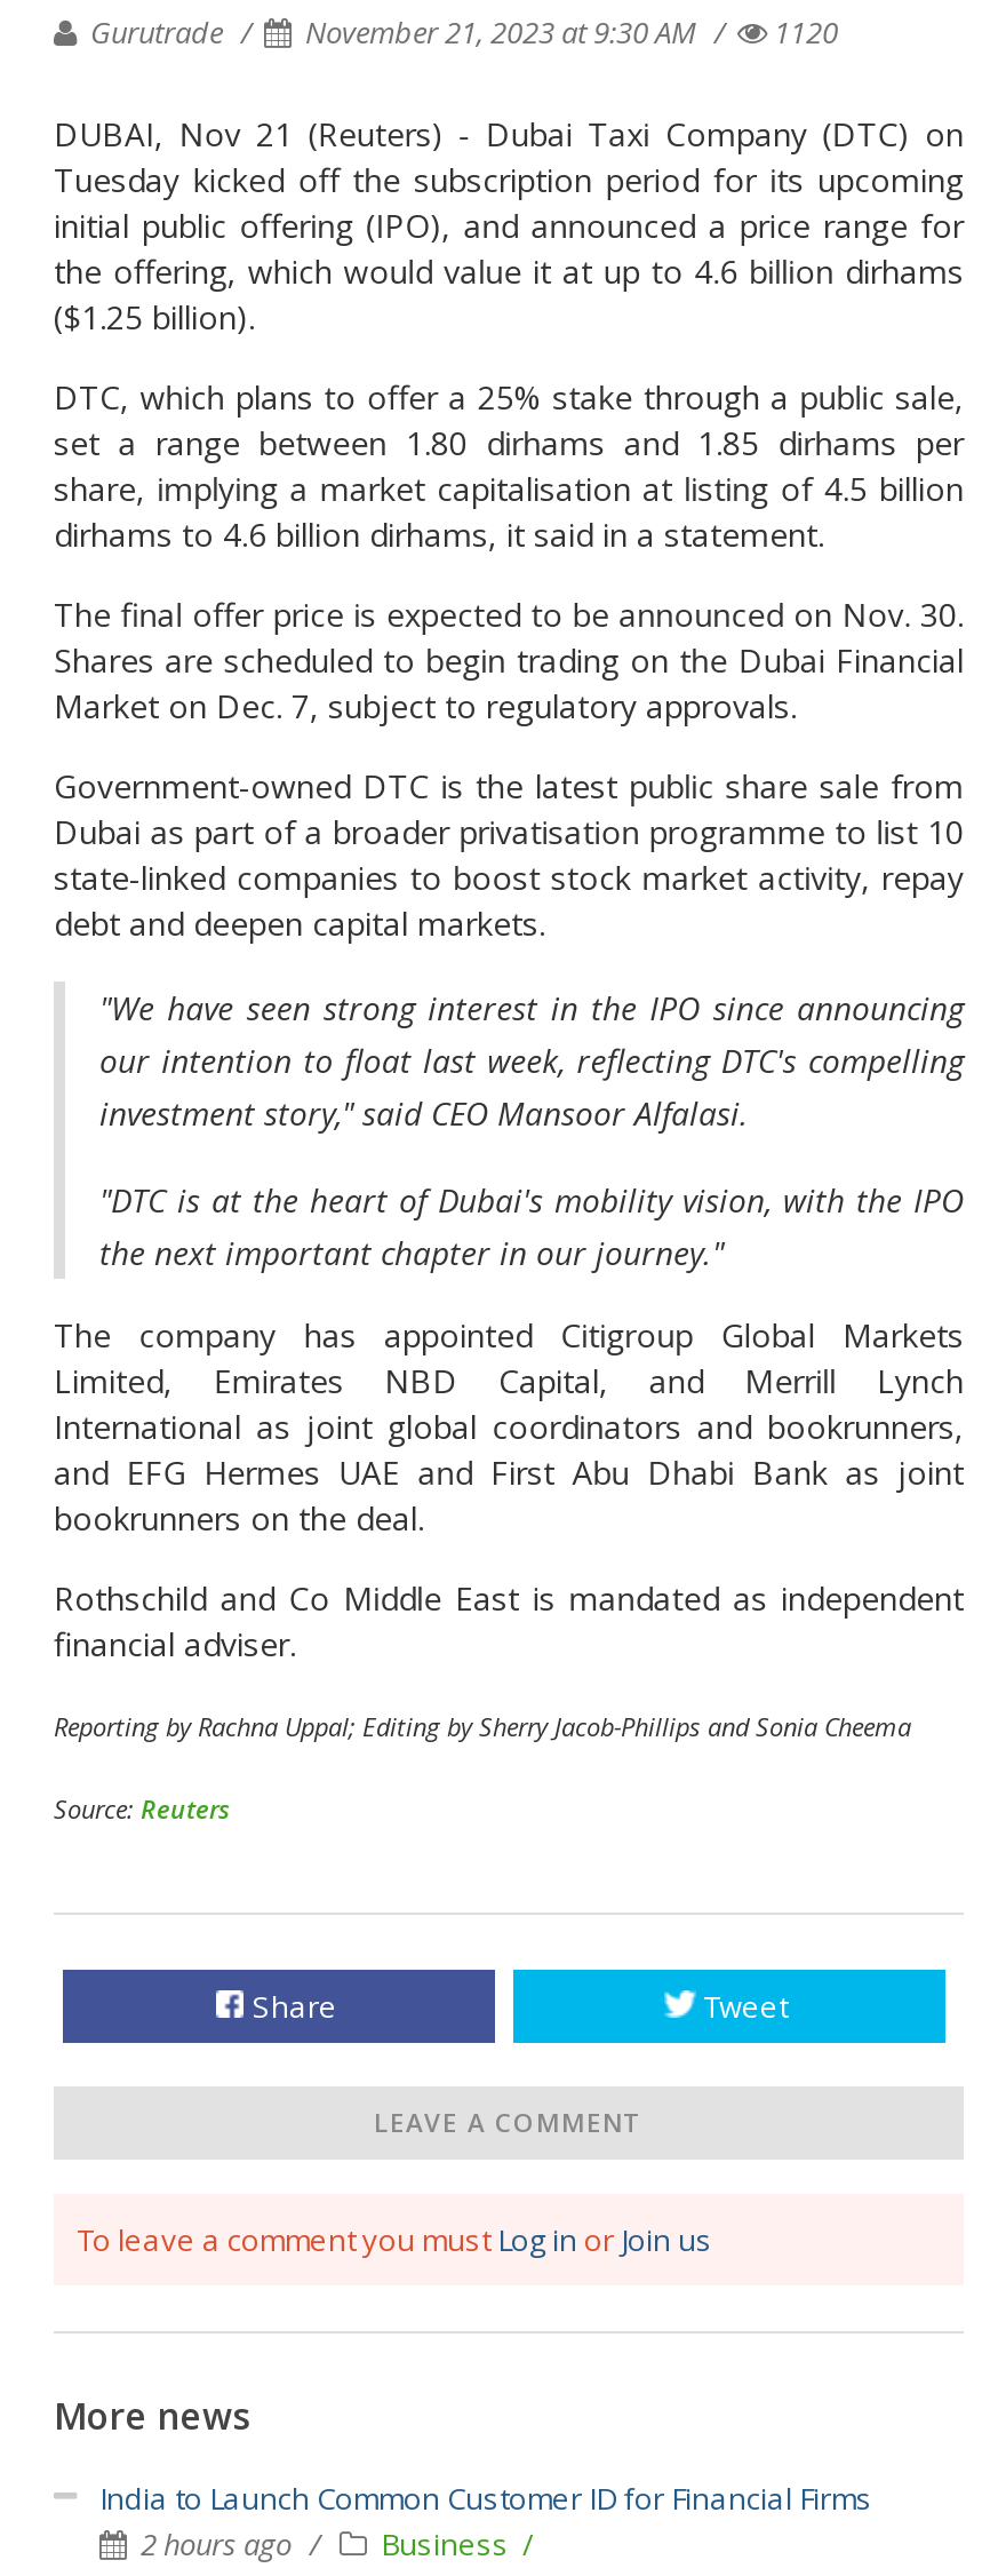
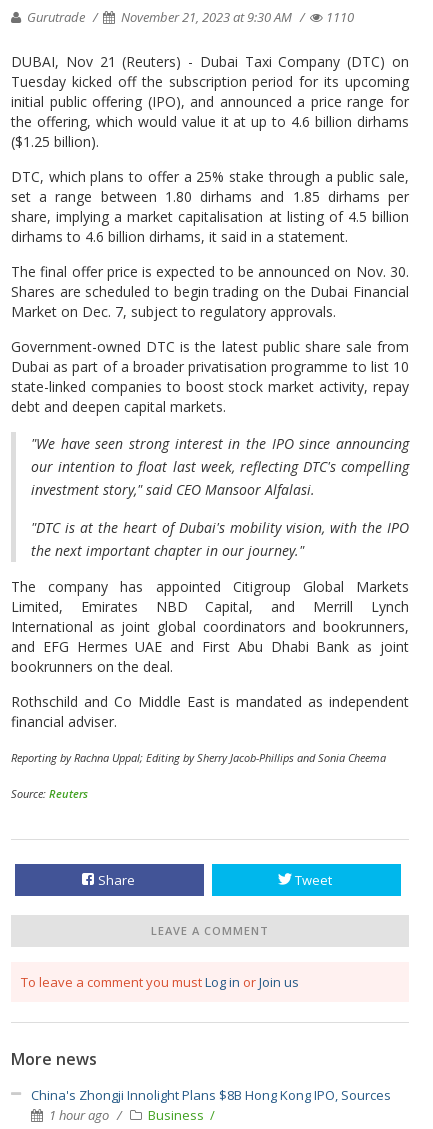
[83,11,838,53] Gurutrade November 21, 2023 at 9:30 AM 1120 -> [24,8,354,26] Gurutrade November 21, 2023 at 9:30 AM 1110
[99,2477,872,2564] India to Launch Common Customer ID for Financial Firms | 2 hours ago -> [31,1086,391,1124] China's Zhongji Innolight Plans $8B Hong Kong IPO, Sources | 1 hour ago

